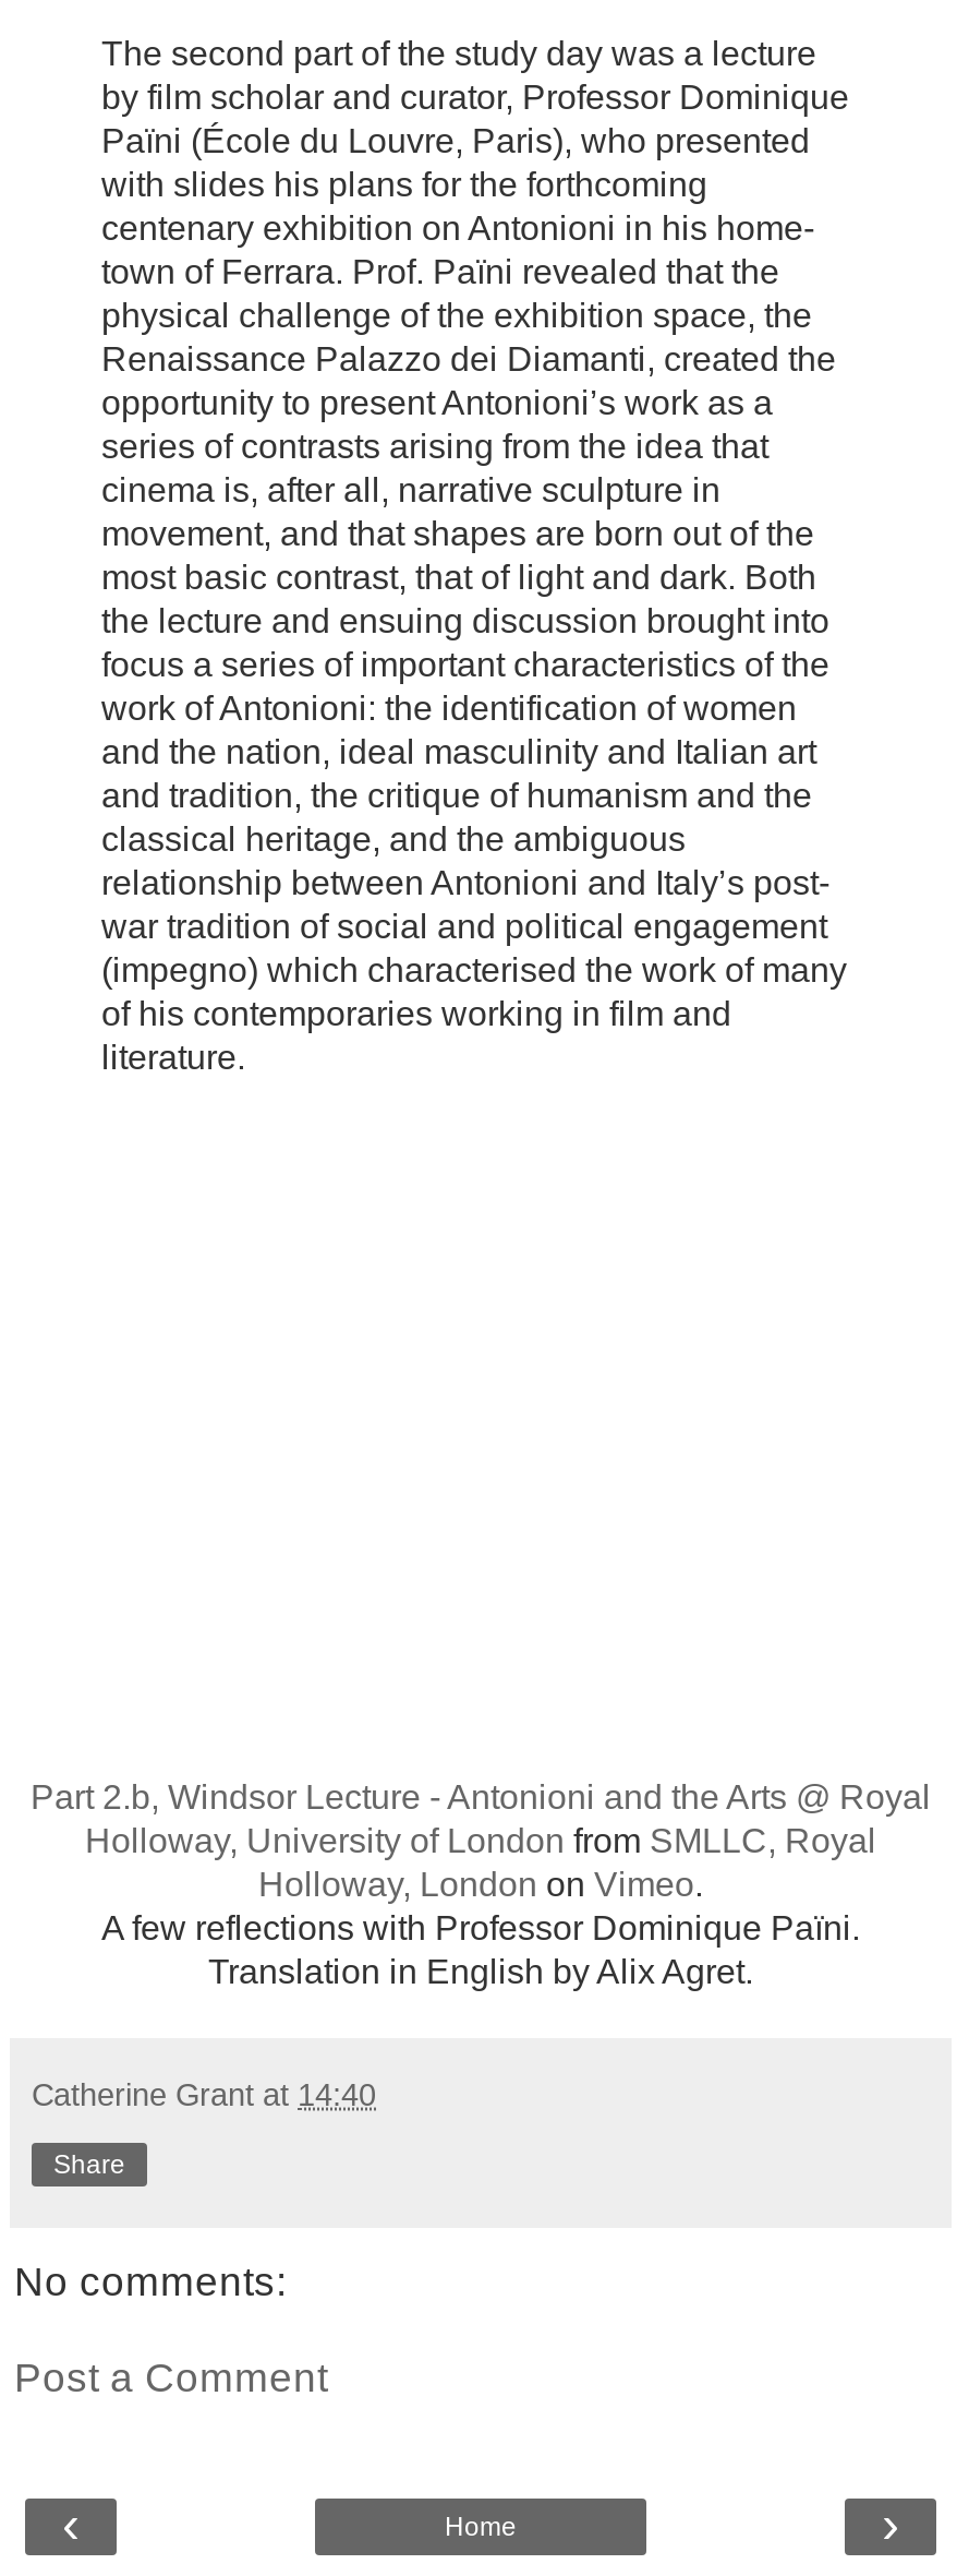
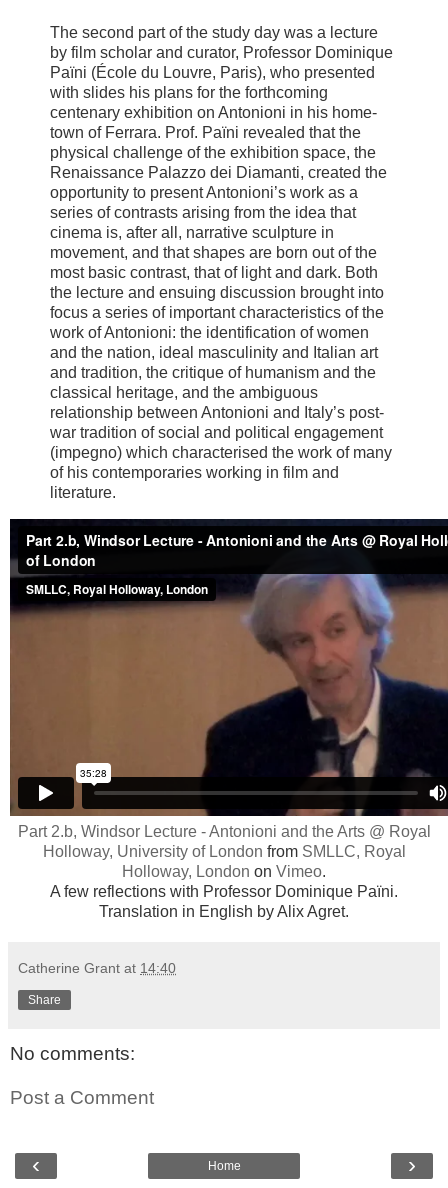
none -> [9,518,445,817] [image]

